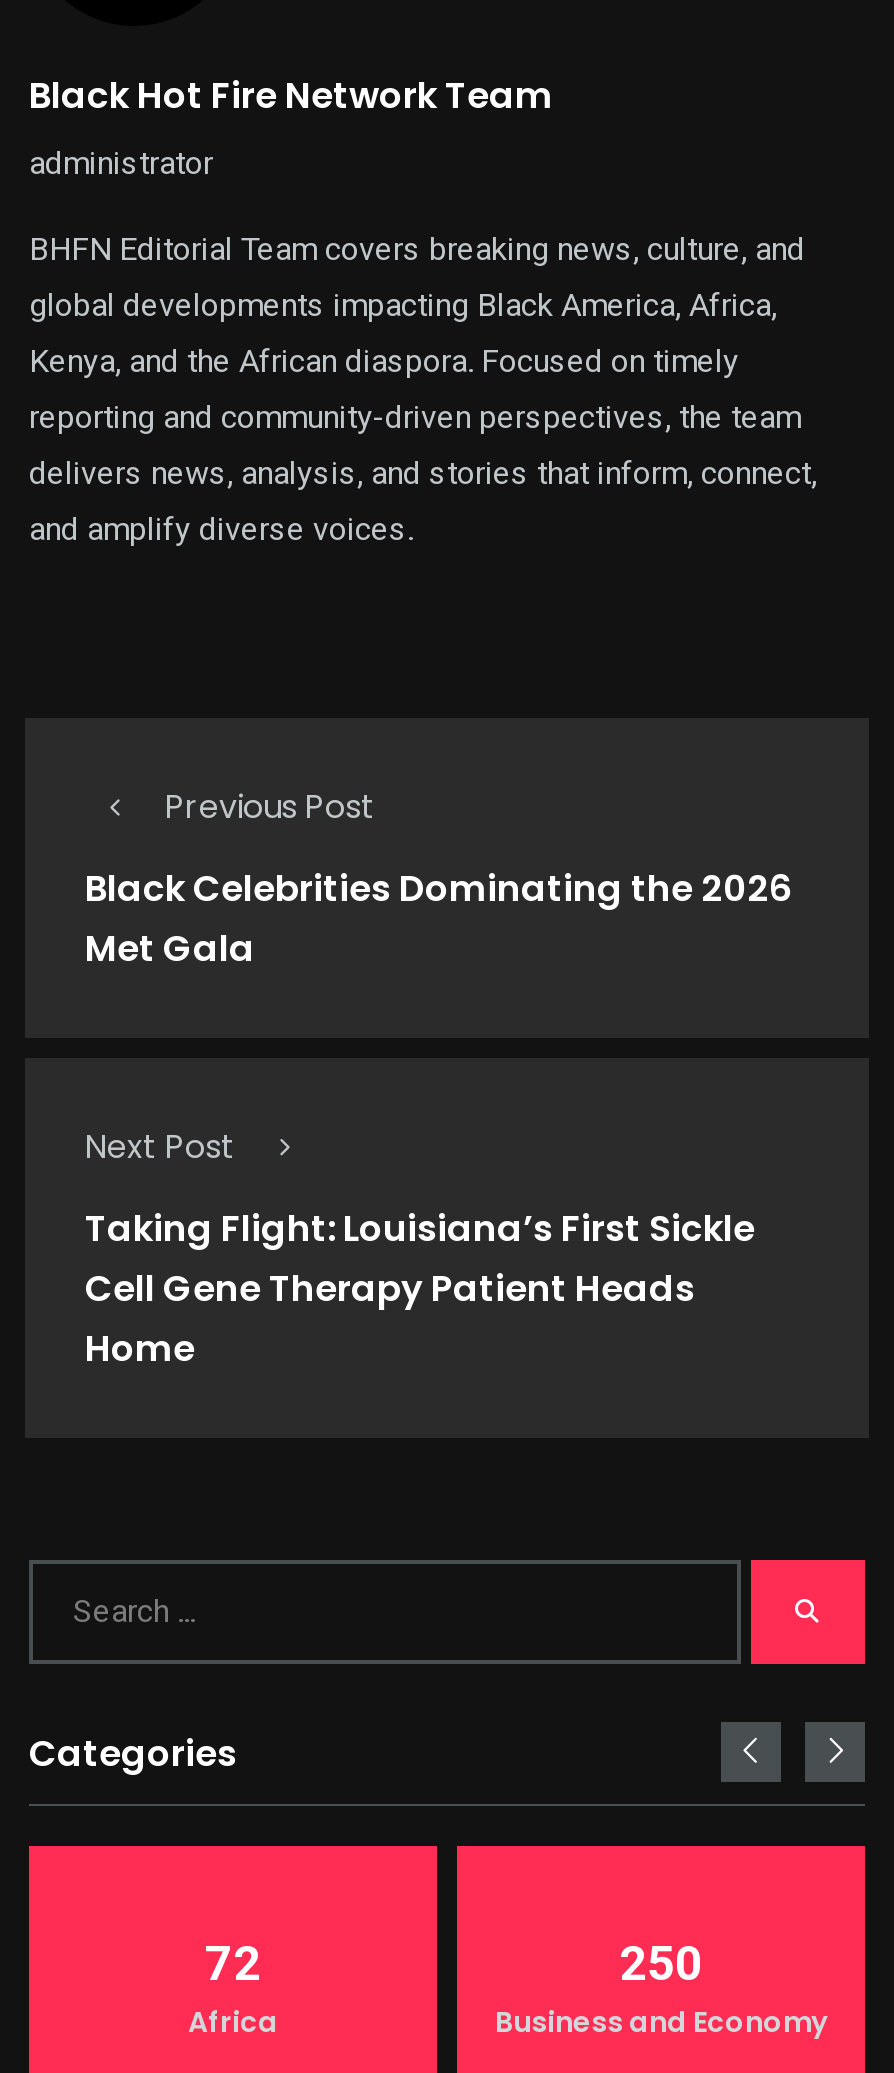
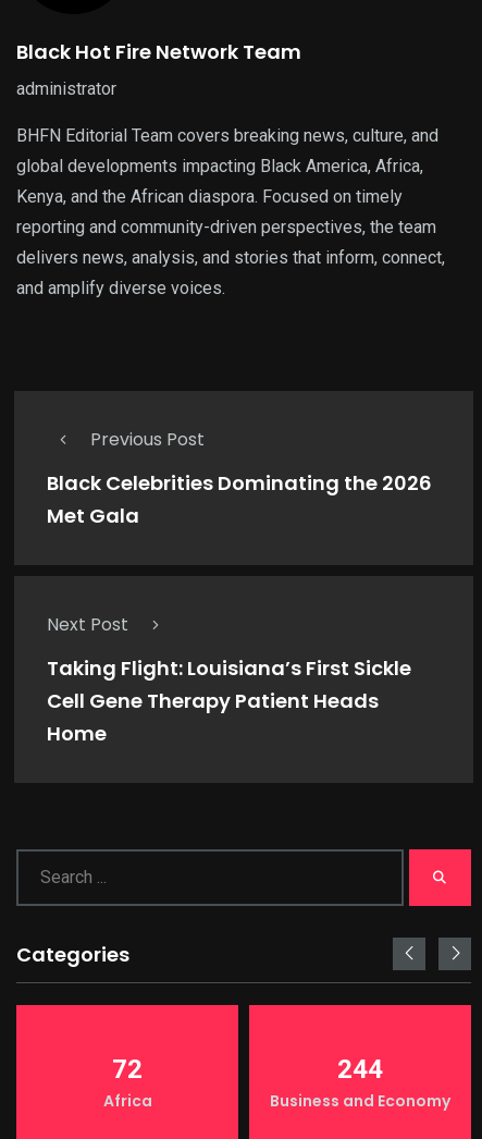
[619,1937,703,1993] 250 -> [337,1054,383,1085] 244

